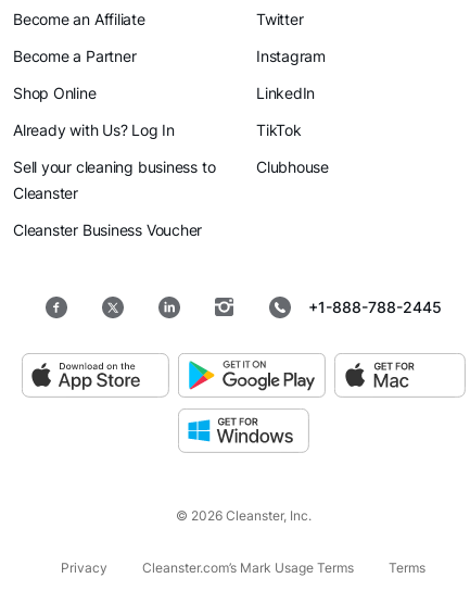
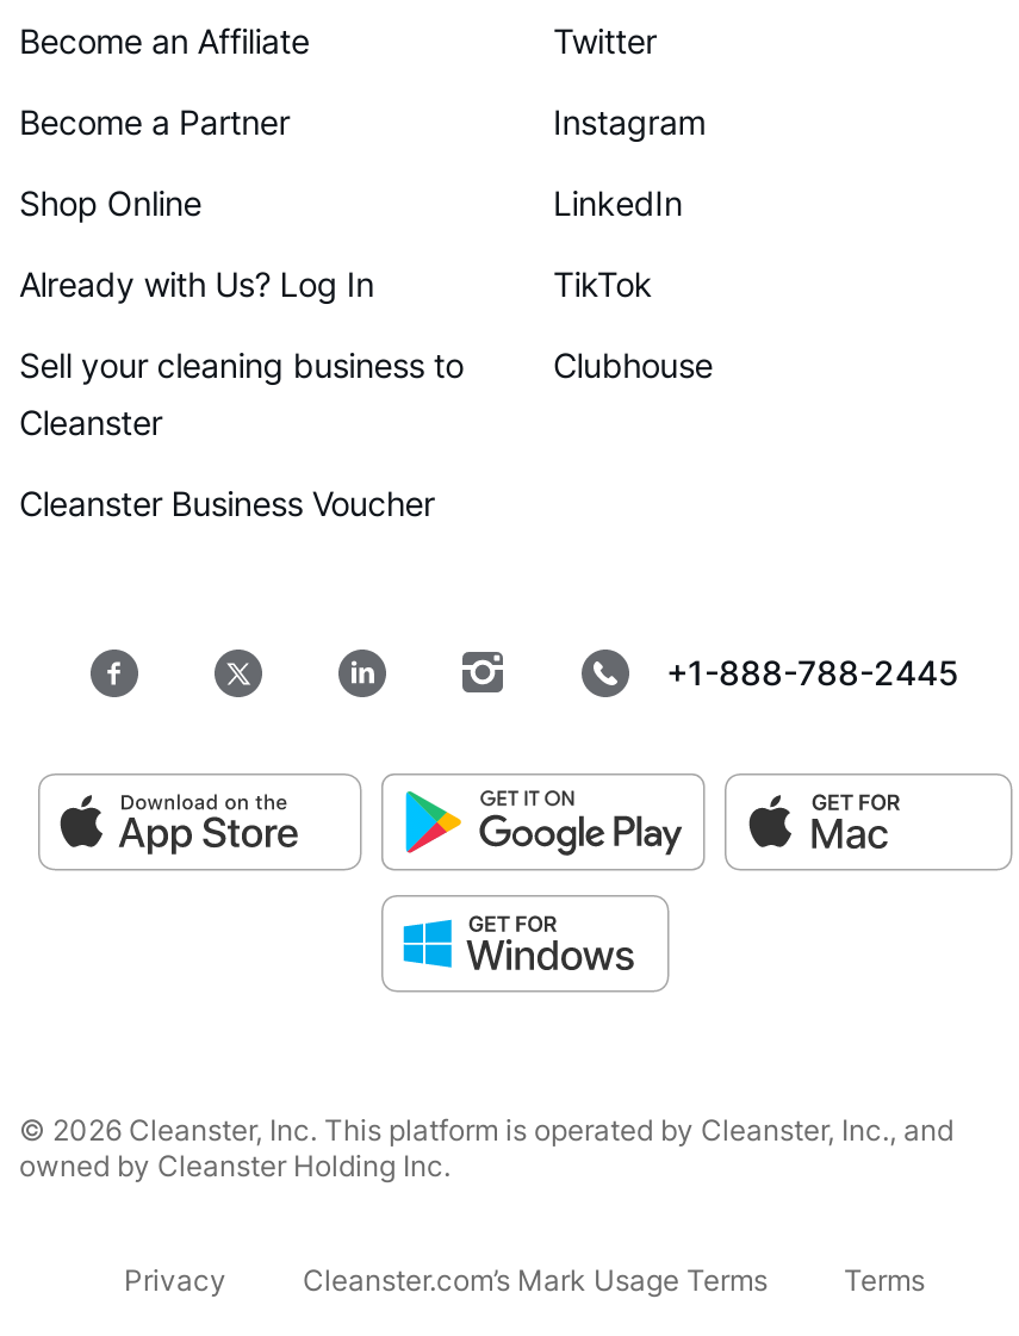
[175,508,311,524] © 2026 Cleanster, Inc. -> [19,1113,953,1184] © 2026 Cleanster, Inc. This platform is operated by Cleanster, Inc., and | owned by Cleanster Holding Inc.

